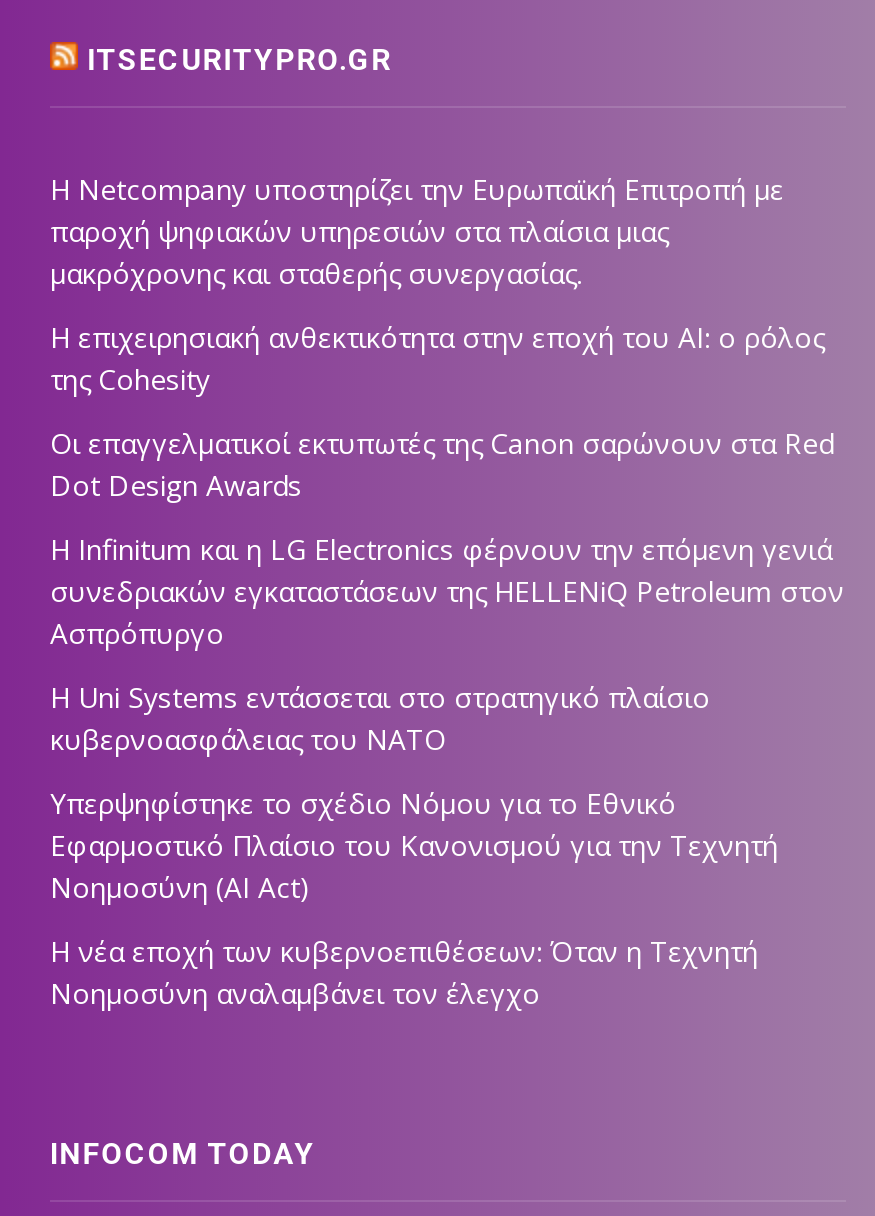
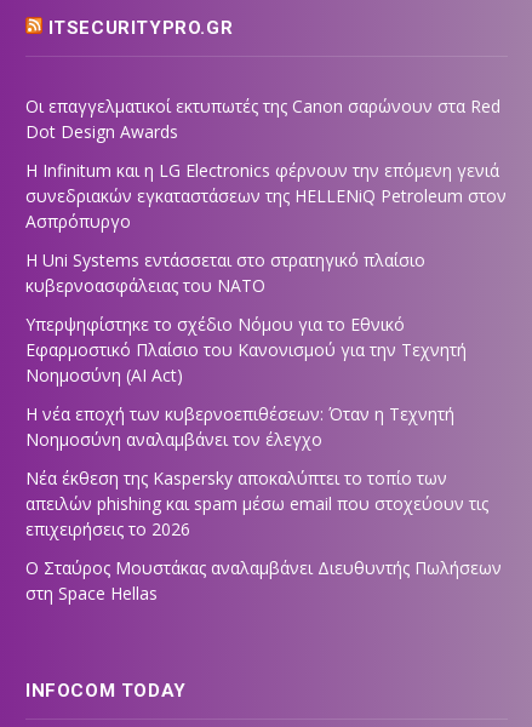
[50,169,824,397] Η Netcompany υποστηρίζει την Ευρωπαϊκή Επιτροπή με | παροχή ψηφιακών υπηρεσιών στα πλαίσια μιας | μακρόχρονης και σταθερής συνεργασίας. | Η επιχειρησιακή ανθεκτικότητα στην εποχή του ΑΙ: ο ρόλος | της Cohesity -> none
moved [50,423,844,1011] -> [25,94,507,450]: Οι επαγγελματικοί εκτυπωτές της Canon σαρώνουν στα Red | Dot Design Awards | Η Infinitum και η LG Electronics φέρνουν την επόμενη γενιά | ... | Η νέα εποχή των κυβερνοεπιθέσεων: Όταν η Τεχνητή | Νοημοσύνη αναλαμβάνει τον έλεγχο
none -> [25,466,502,604] Νέα έκθεση της Kaspersky αποκαλύπτει το τοπίο των | απειλών phishing και spam μέσω email που στοχεύουν τις | επιχειρήσεις το 2026 | Ο Σταύρος Μουστάκας αναλαμβάνει Διευθυντής Πωλήσεων | στη Space Hellas

